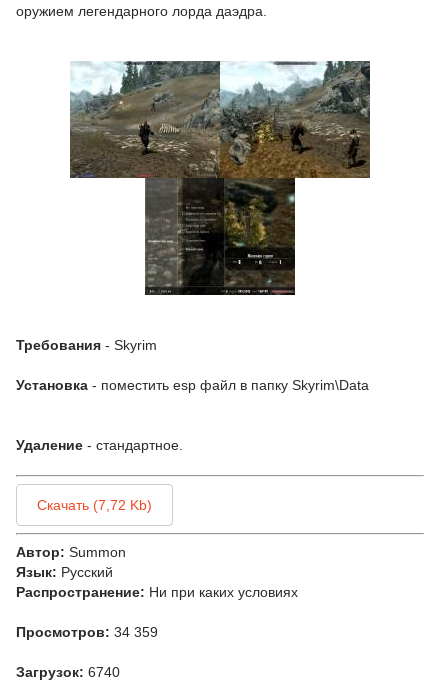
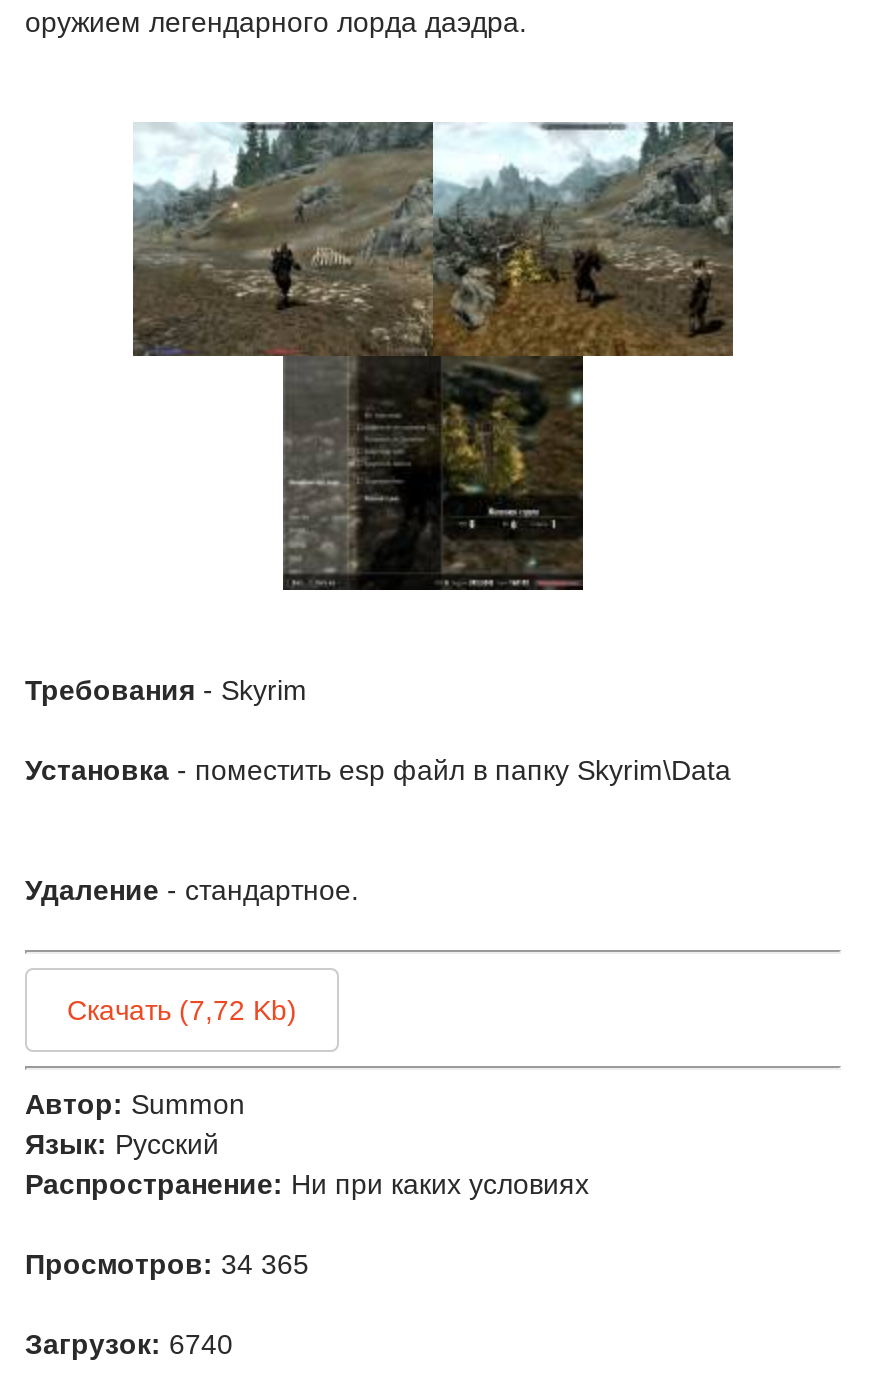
[16,624,158,640] Просмотров: 34 359 -> [25,1247,309,1279] Просмотров: 34 365

